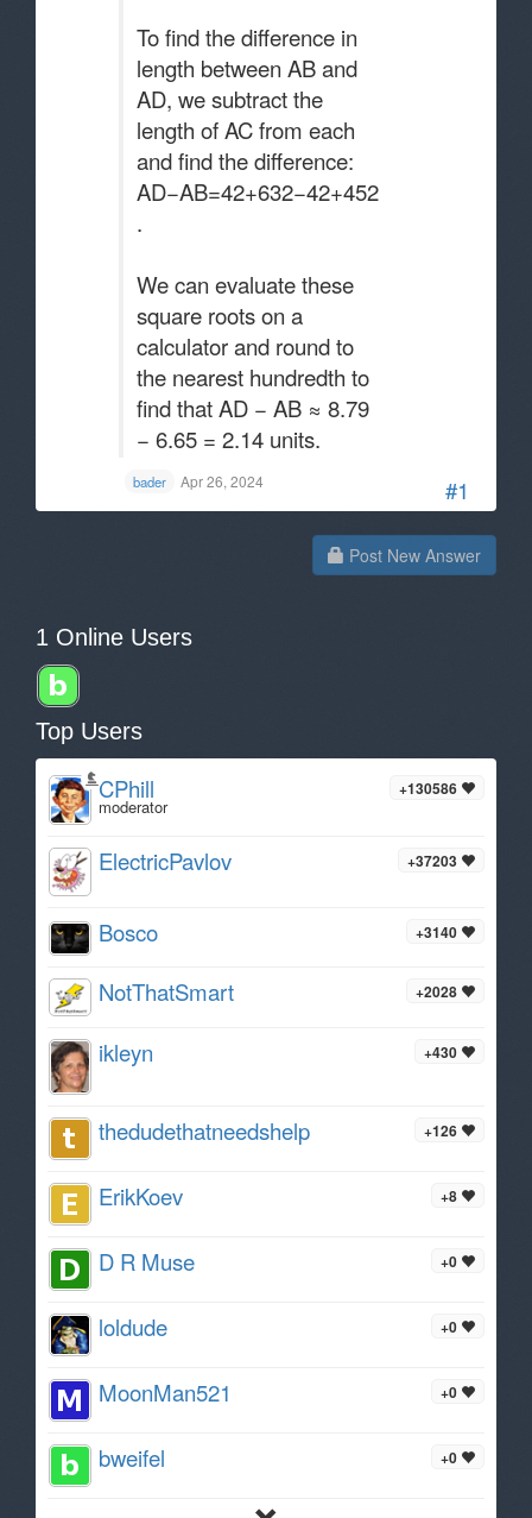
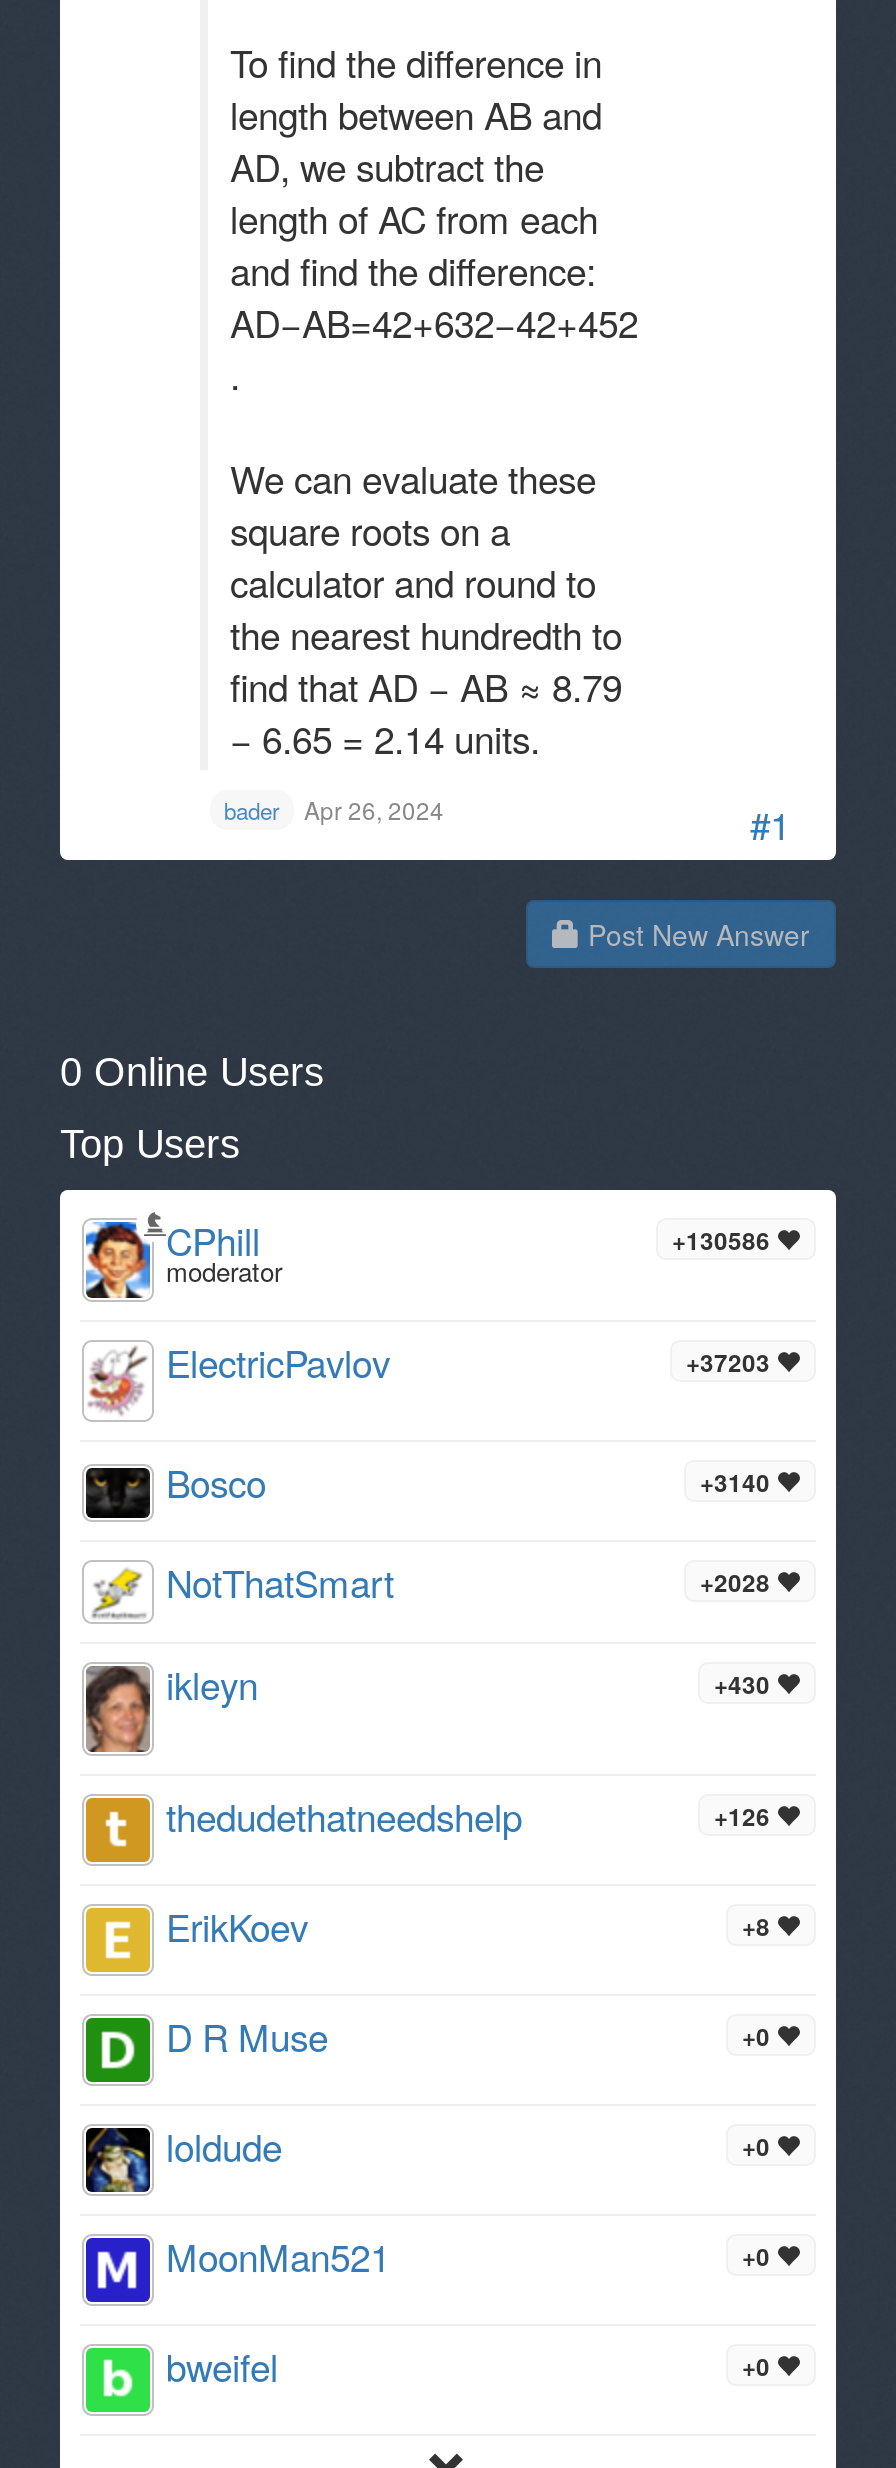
[36,624,192,650] 1 Online Users -> [60,1050,324,1094] 0 Online Users

